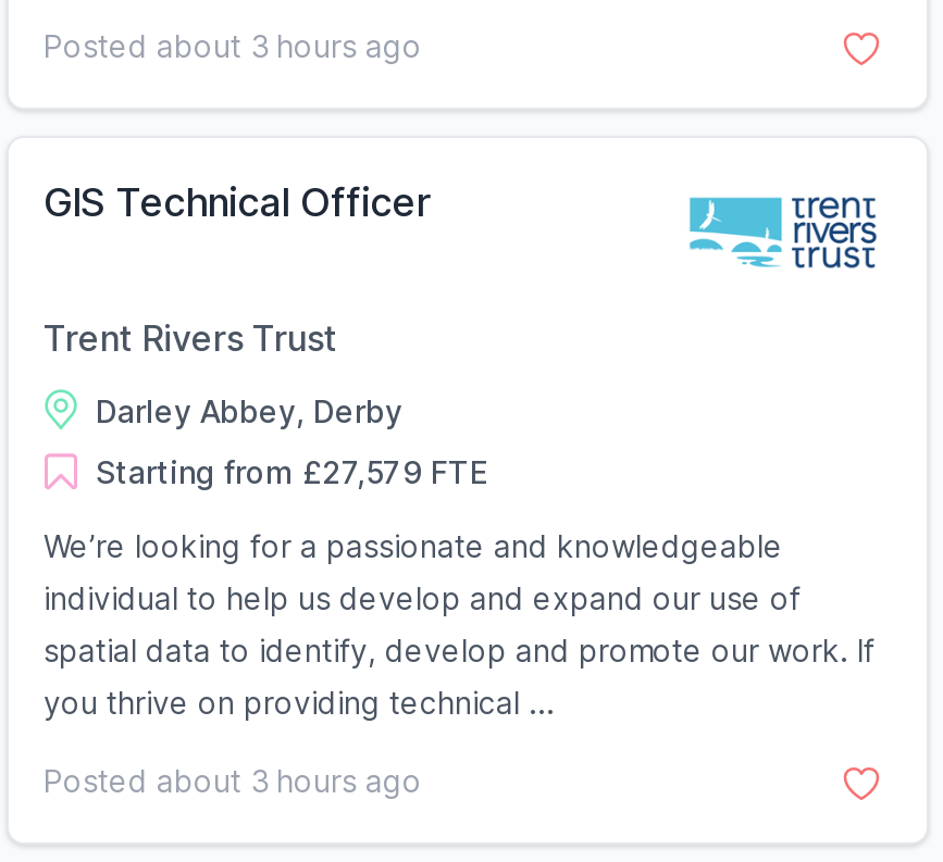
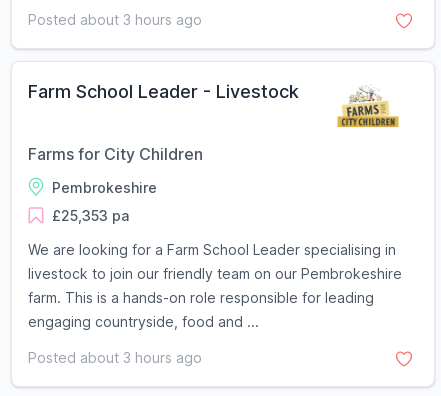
[44,180,431,225] GIS Technical Officer -> [28,81,299,102] Farm School Leader - Livestock
[687,192,879,282] [image] -> [325,85,411,129] [image]
[44,317,337,360] Trent Rivers Trust -> [28,144,203,164] Farms for City Children
[87,393,402,430] Darley Abbey, Derby -> [48,179,157,196] Pembrokeshire
[87,454,487,491] Starting from £27,579 FTE -> [48,207,129,224] £25,353 pa
[44,528,874,721] We’re looking for a passionate and knowledgeable | individual to help us develop and expand our use of | spatial data to identify, develop and promote our work. If | you thrive on providing technical ... -> [28,241,402,330] We are looking for a Farm School Leader specialising in | livestock to join our friendly team on our Pembrokeshire | farm. This is a hands-on role responsible for leading | engaging countryside, food and ...

